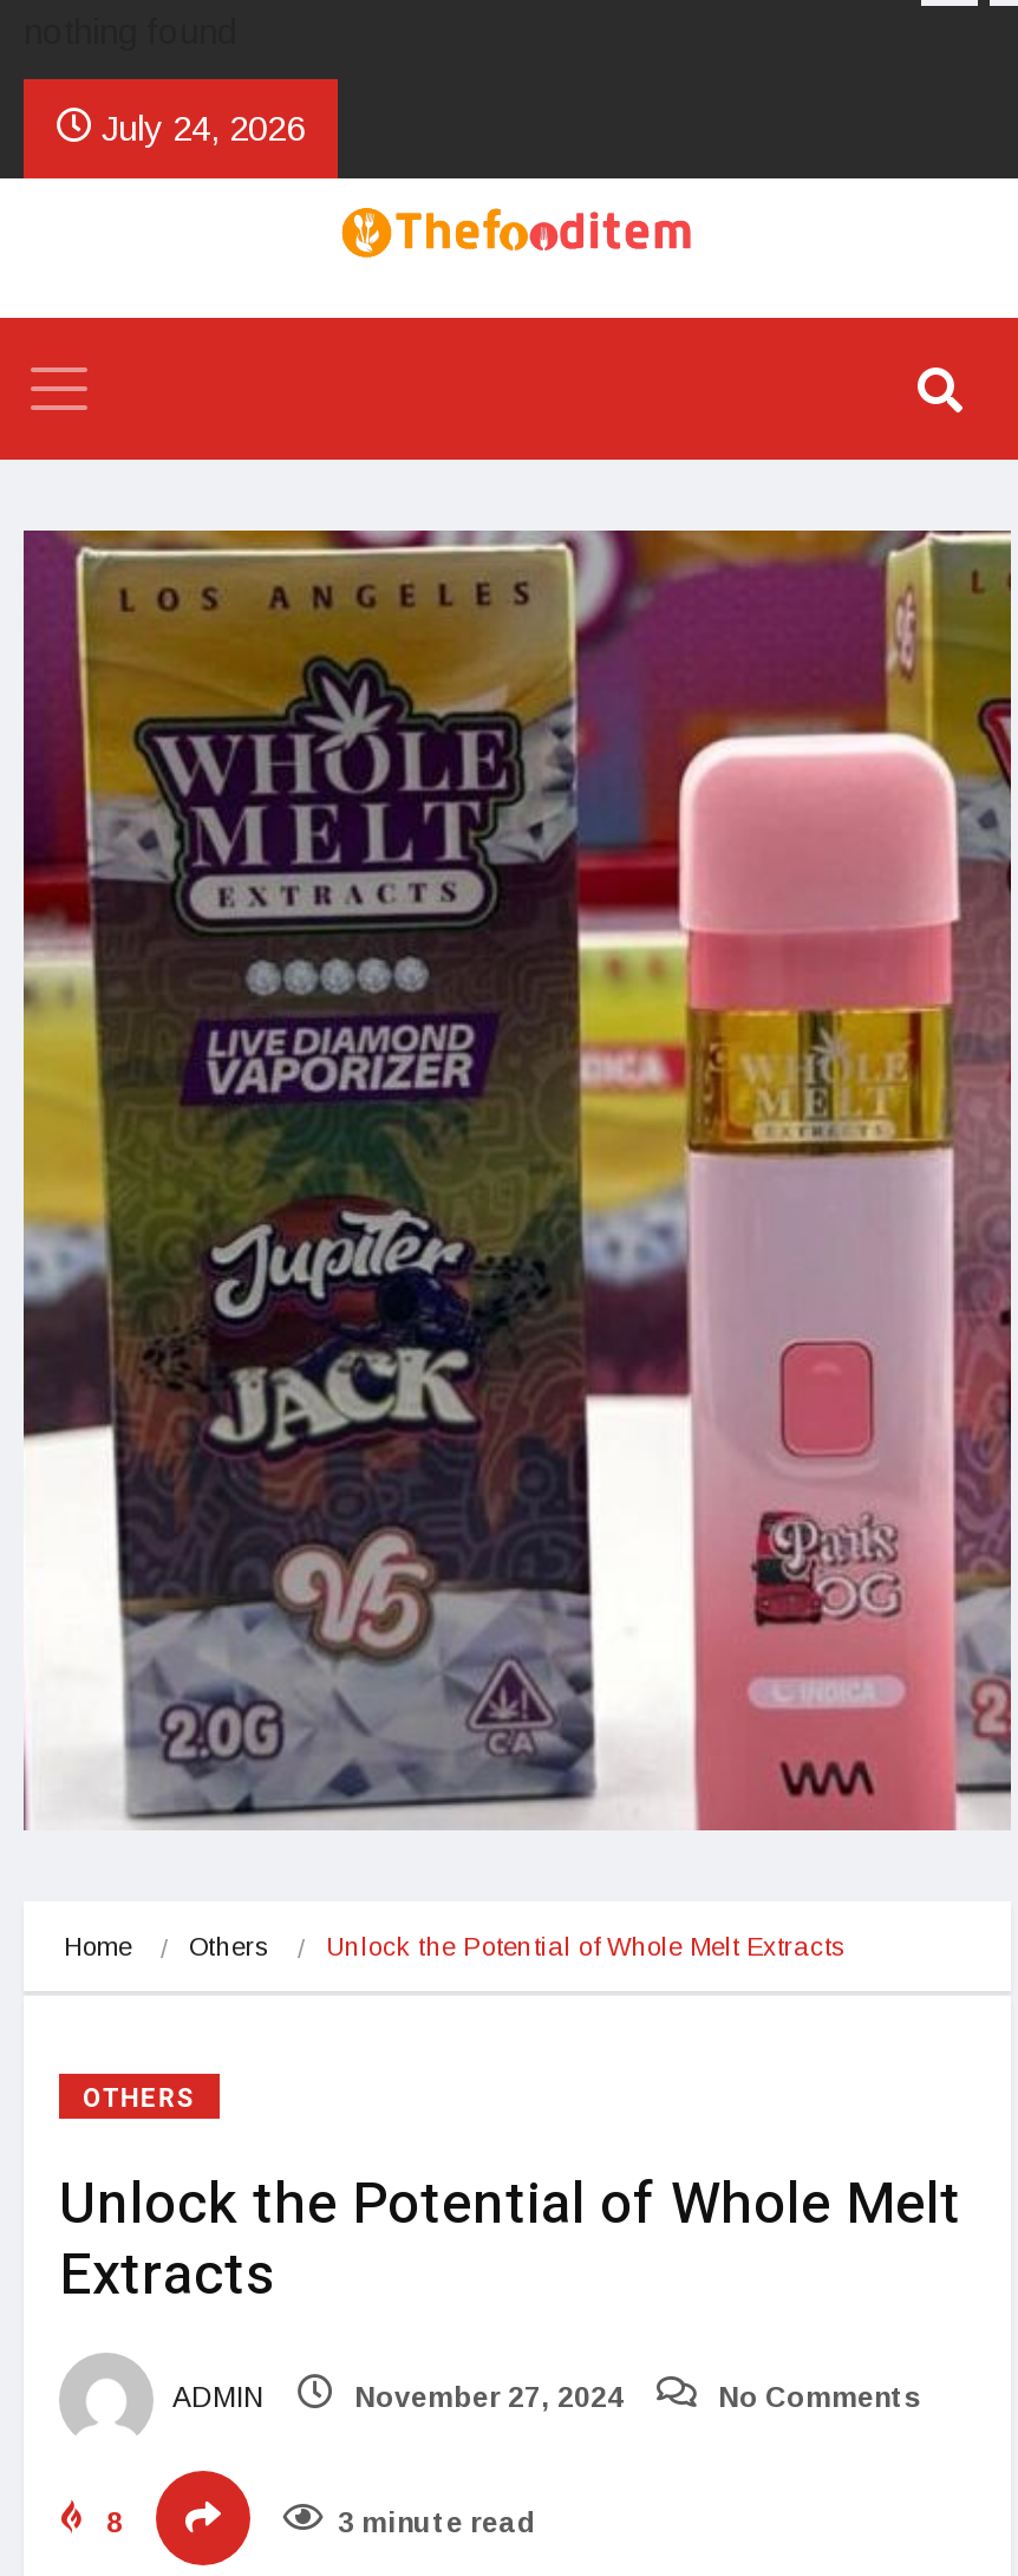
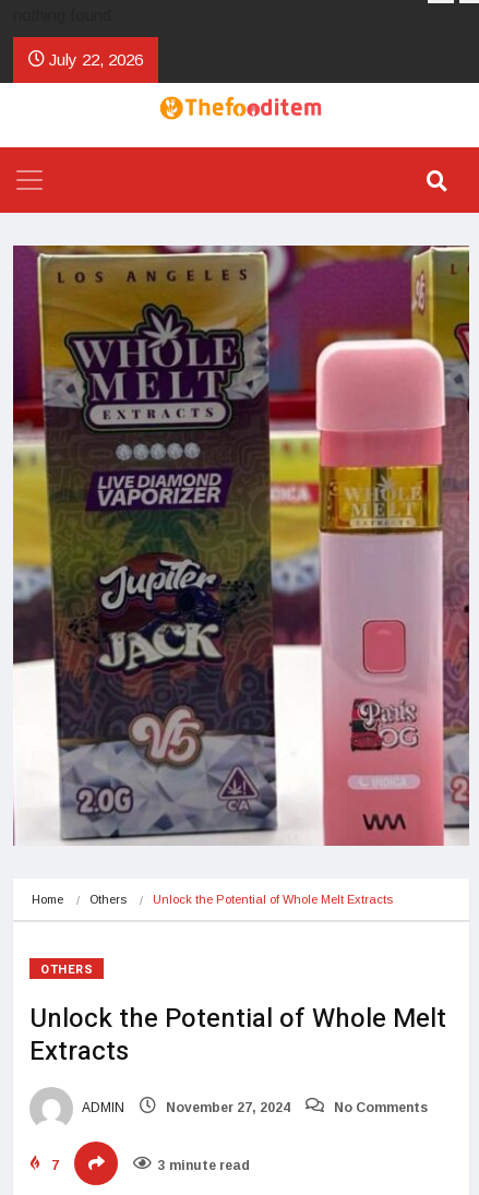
[92,108,305,148] July 24, 2026 -> [45,50,143,69] July 22, 2026
[99,2506,123,2539] 8 -> [48,1158,59,1173] 7

